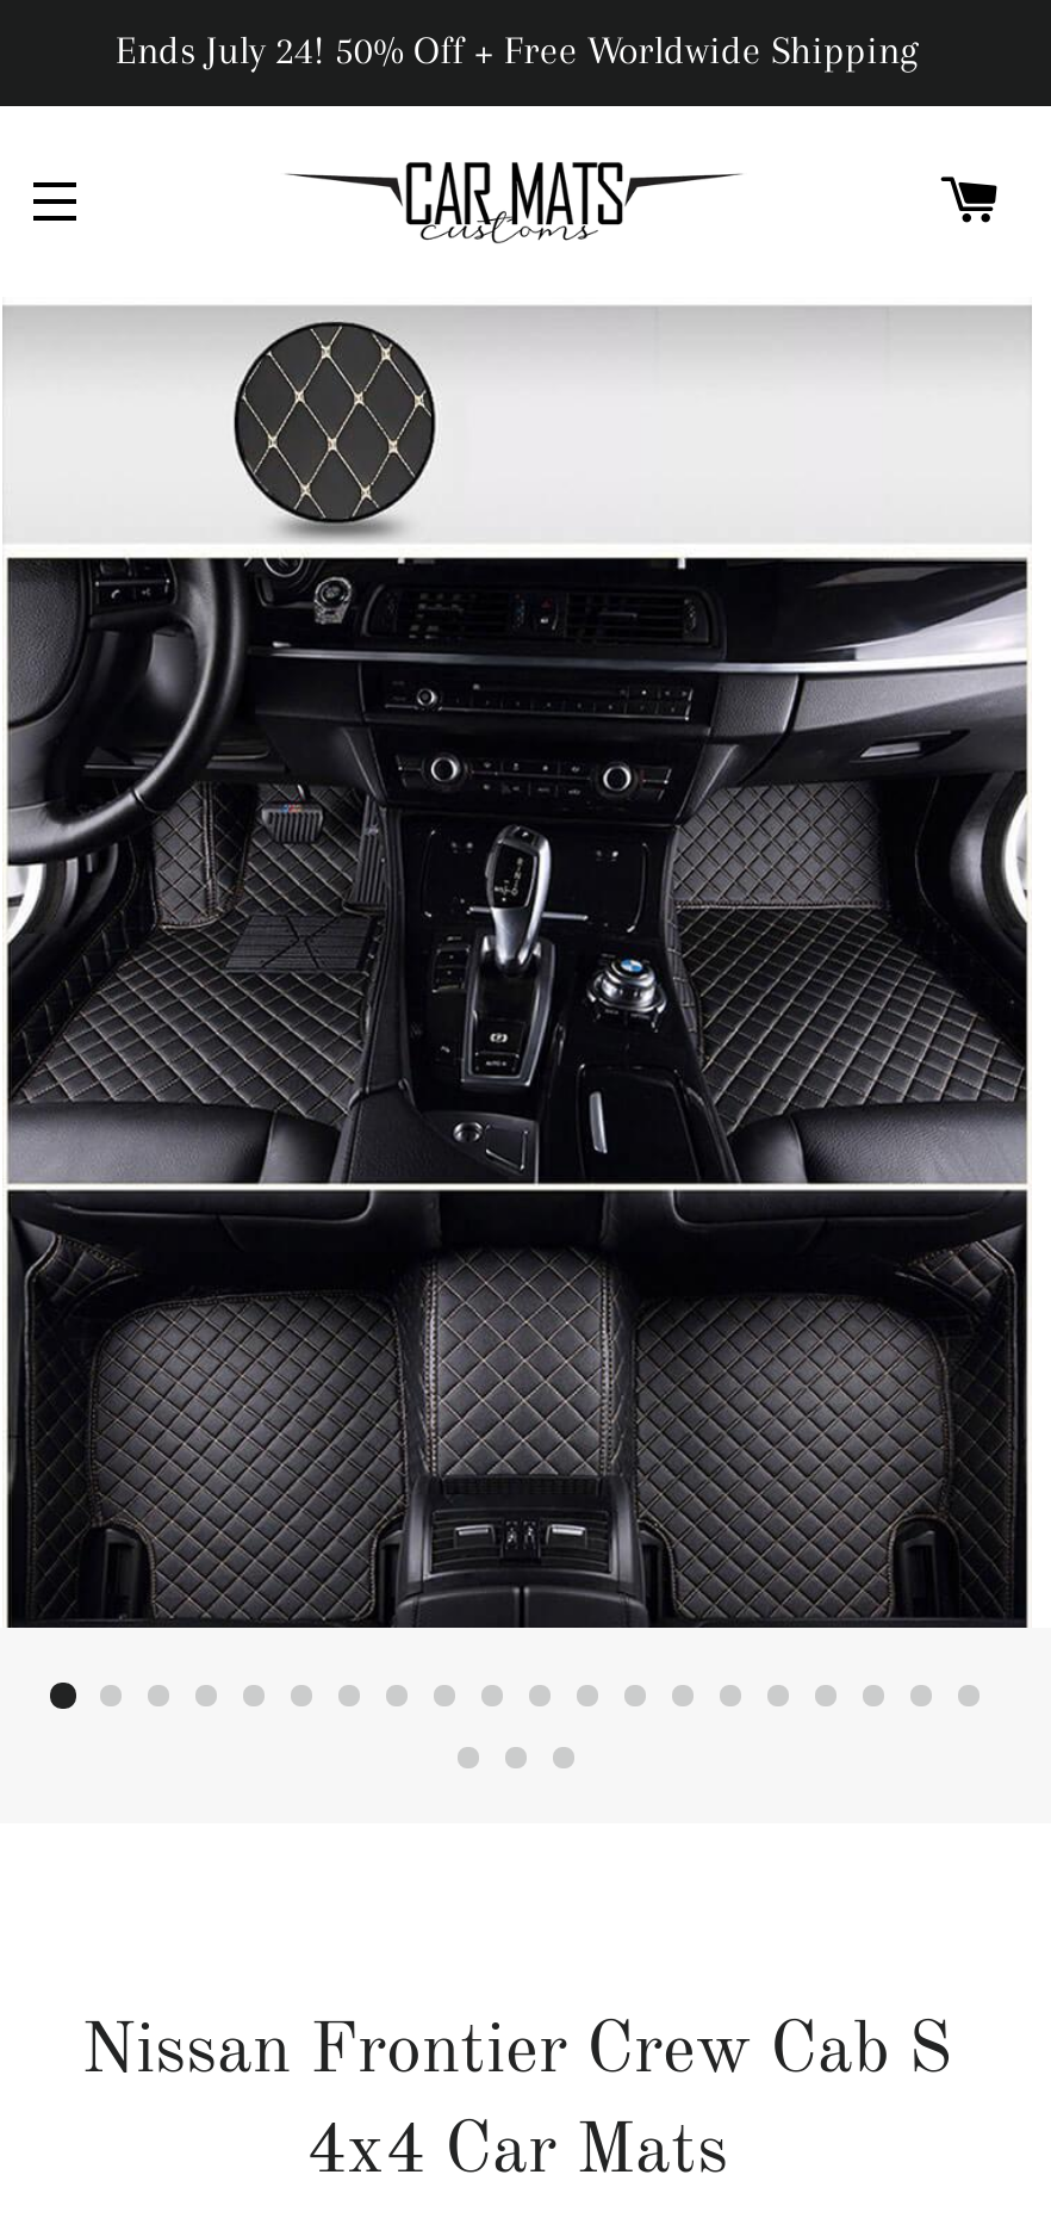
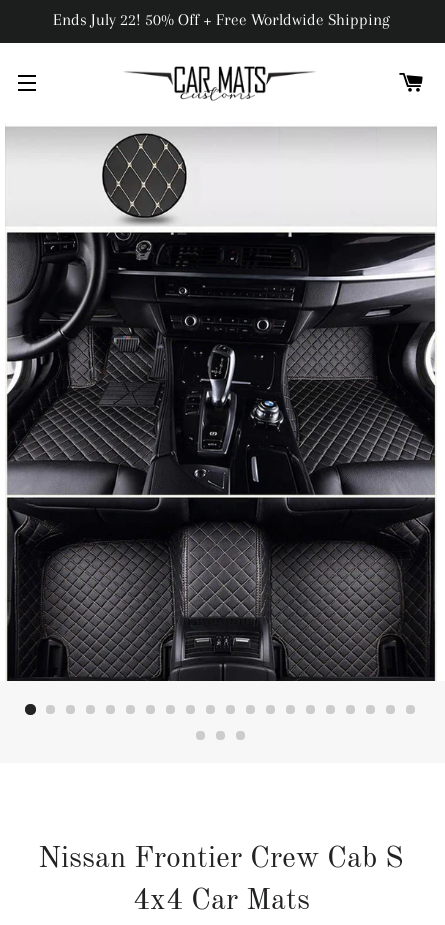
[116,27,919,73] Ends July 24! 50% Off + Free Worldwide Shipping -> [52,10,389,29] Ends July 22! 50% Off + Free Worldwide Shipping

